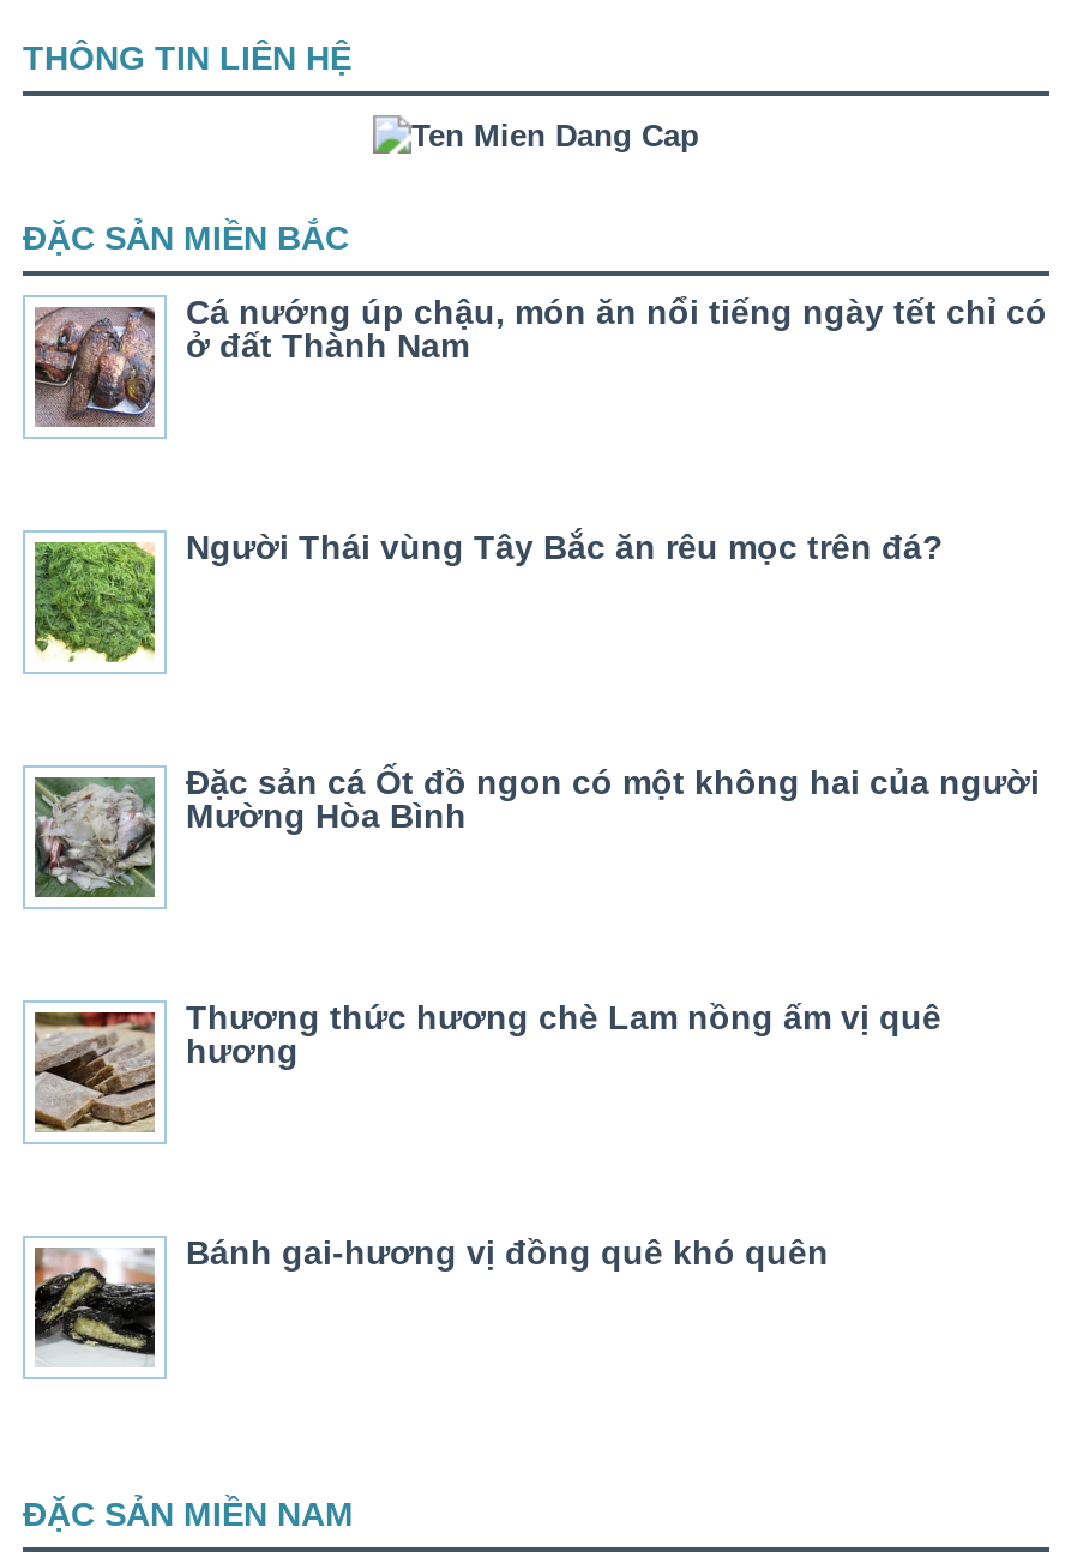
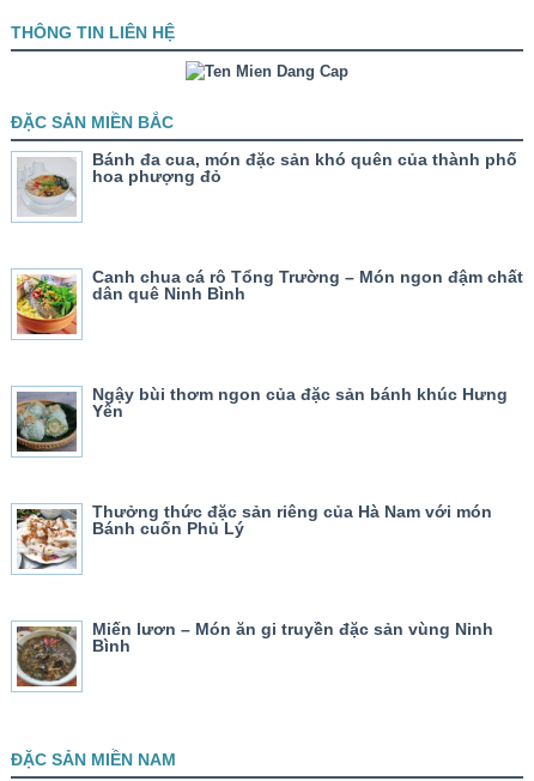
[32,293,1047,427] [image] | Cá nướng úp chậu, món ăn nổi tiếng ngày tết chỉ có | ở đất Thành Nam -> [17,150,517,217] [image] | Bánh đa cua, món đặc sản khó quên của thành phố | hoa phượng đỏ
[32,528,944,665] [image] | Người Thái vùng Tây Bắc ăn rêu mọc trên đá? -> [16,267,523,335] [image] | Canh chua cá rô Tổng Trường – Món ngon đậm chất | dân quê Ninh Bình
[35,763,1040,897] [image] | Đặc sản cá Ốt đồ ngon có một không hai của người | Mường Hòa Bình -> [16,385,508,452] [image] | Ngậy bùi thơm ngon của đặc sản bánh khúc Hưng | Yên
[32,998,941,1135] [image] | Thương thức hương chè Lam nồng ấm vị quê | hương -> [17,502,492,570] [image] | Thưởng thức đặc sản riêng của Hà Nam với món | Bánh cuốn Phủ Lý
[32,1234,829,1367] [image] | Bánh gai-hương vị đồng quê khó quên -> [16,620,493,688] [image] | Miến lươn – Món ăn gi truyền đặc sản vùng Ninh | Bình

